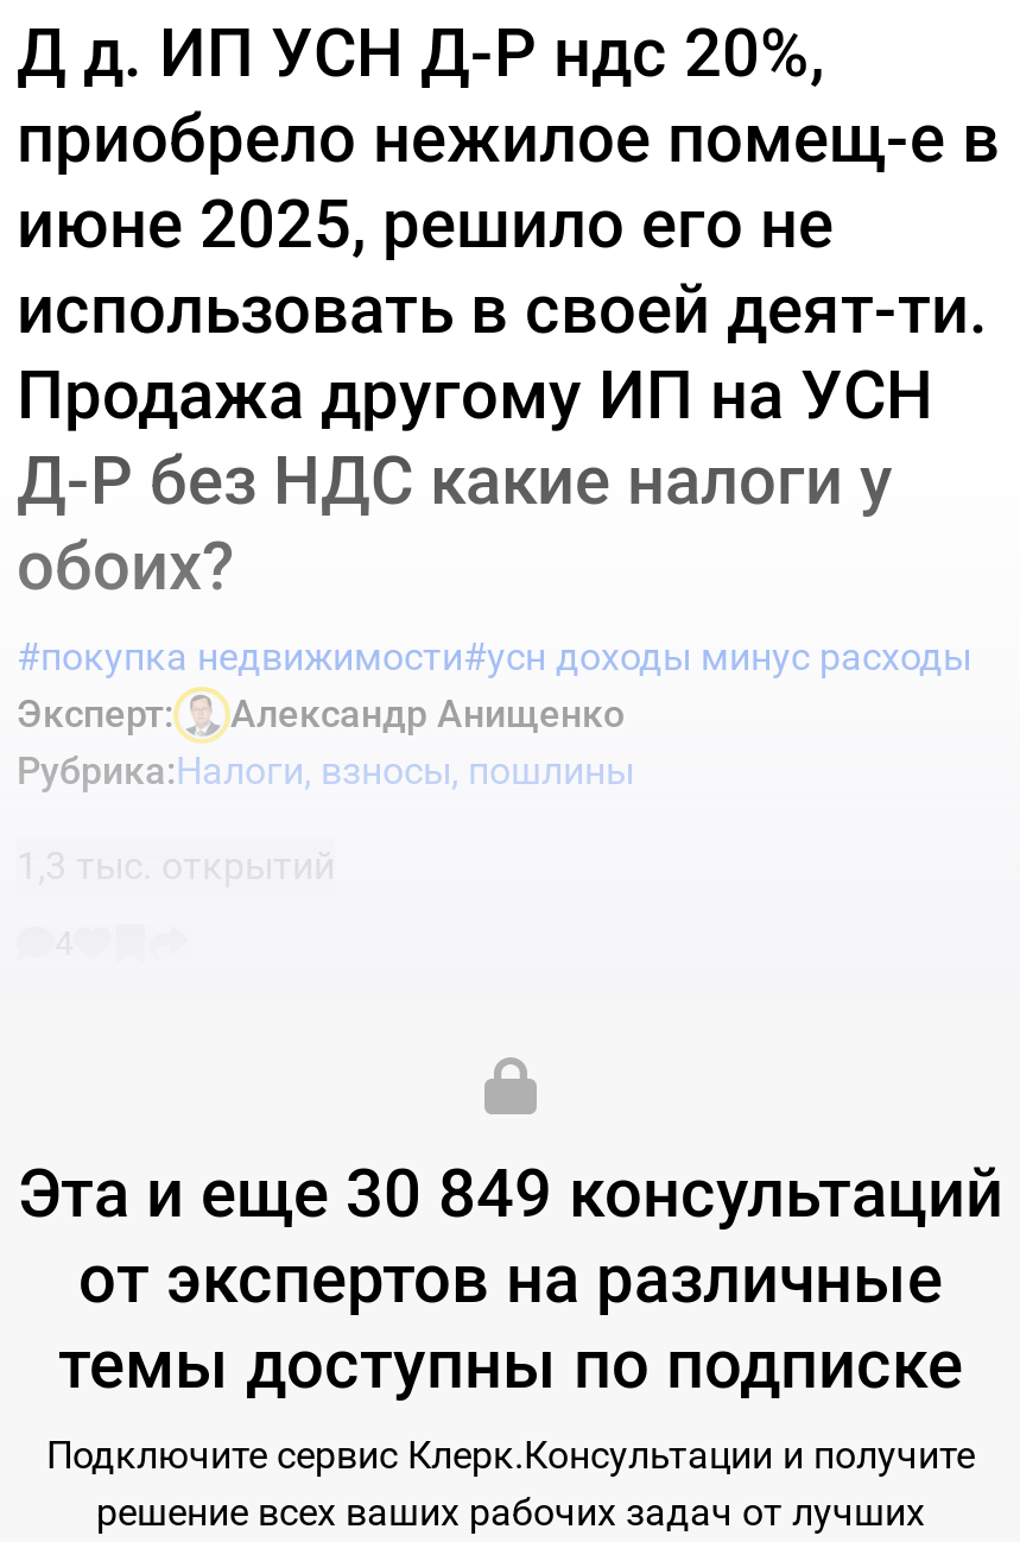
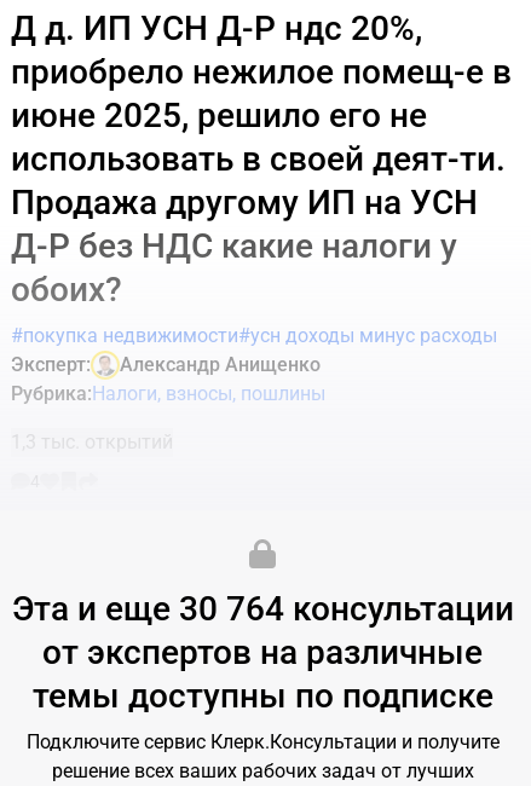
[18,1155,1003,1233] Эта и еще 30 849 консультаций -> [11,589,513,629] Эта и еще 30 764 консультации

